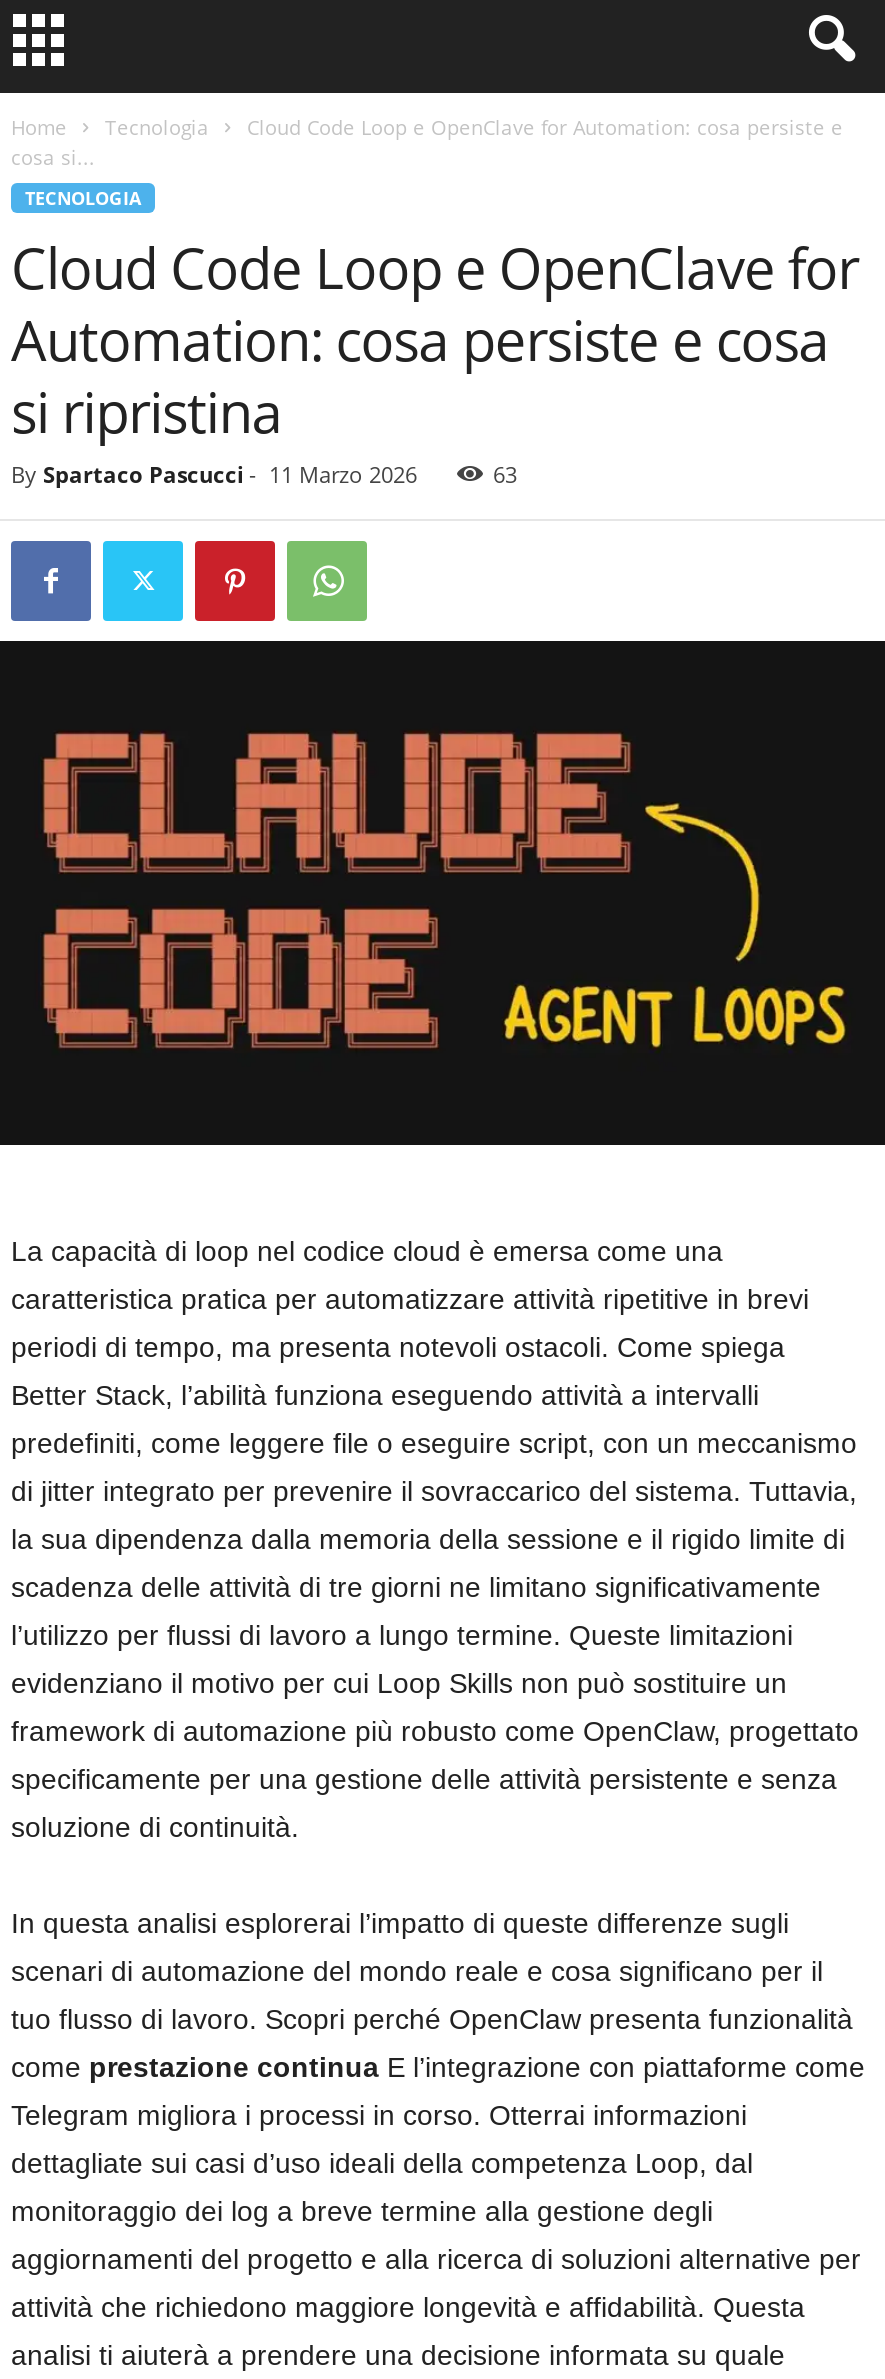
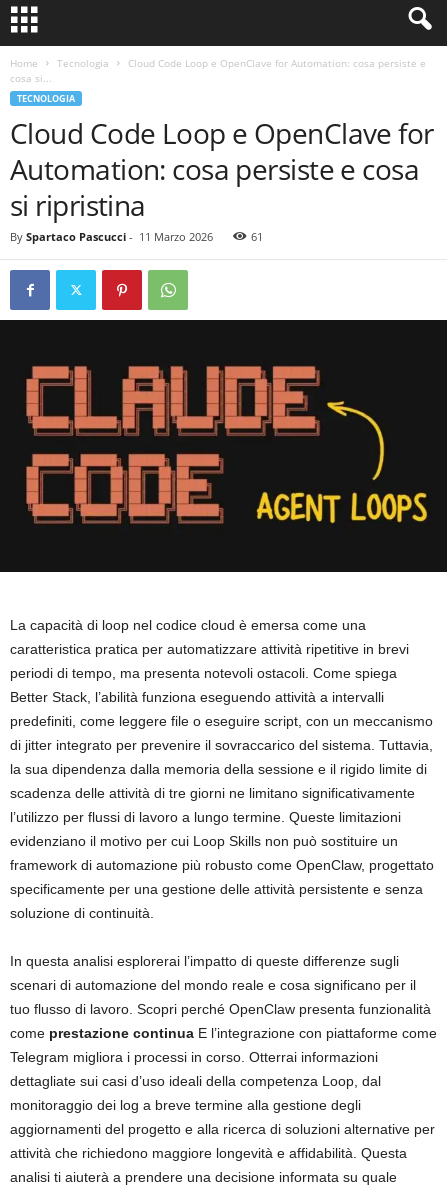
[493,459,517,489] 63 -> [251,229,263,244] 61

